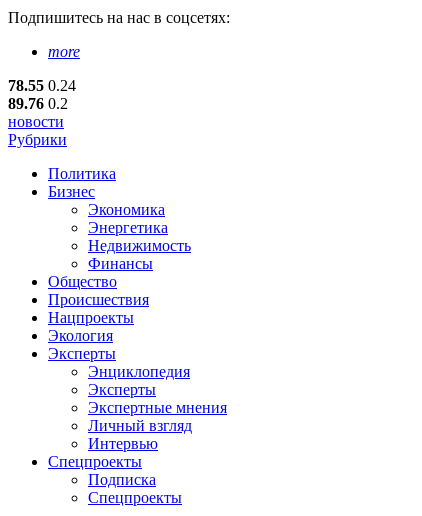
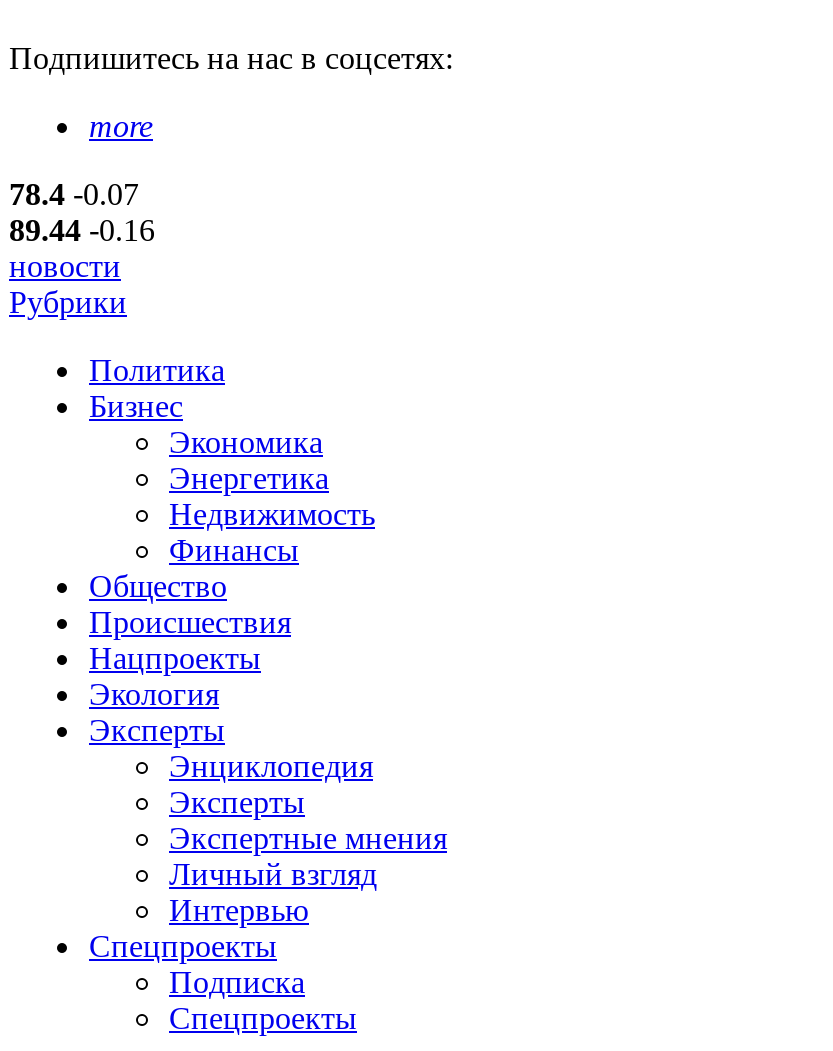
[8,77,76,94] 78.55 0.24 -> [9,177,139,211] 78.4 -0.07
[8,95,68,112] 89.76 0.2 -> [9,213,155,247] 89.44 -0.16

